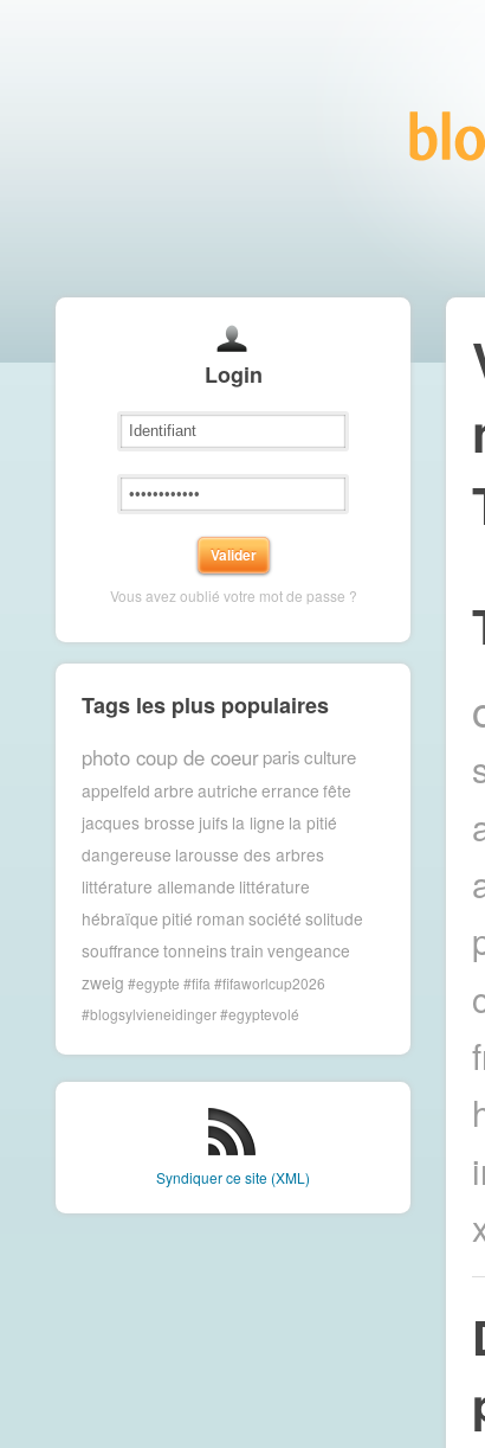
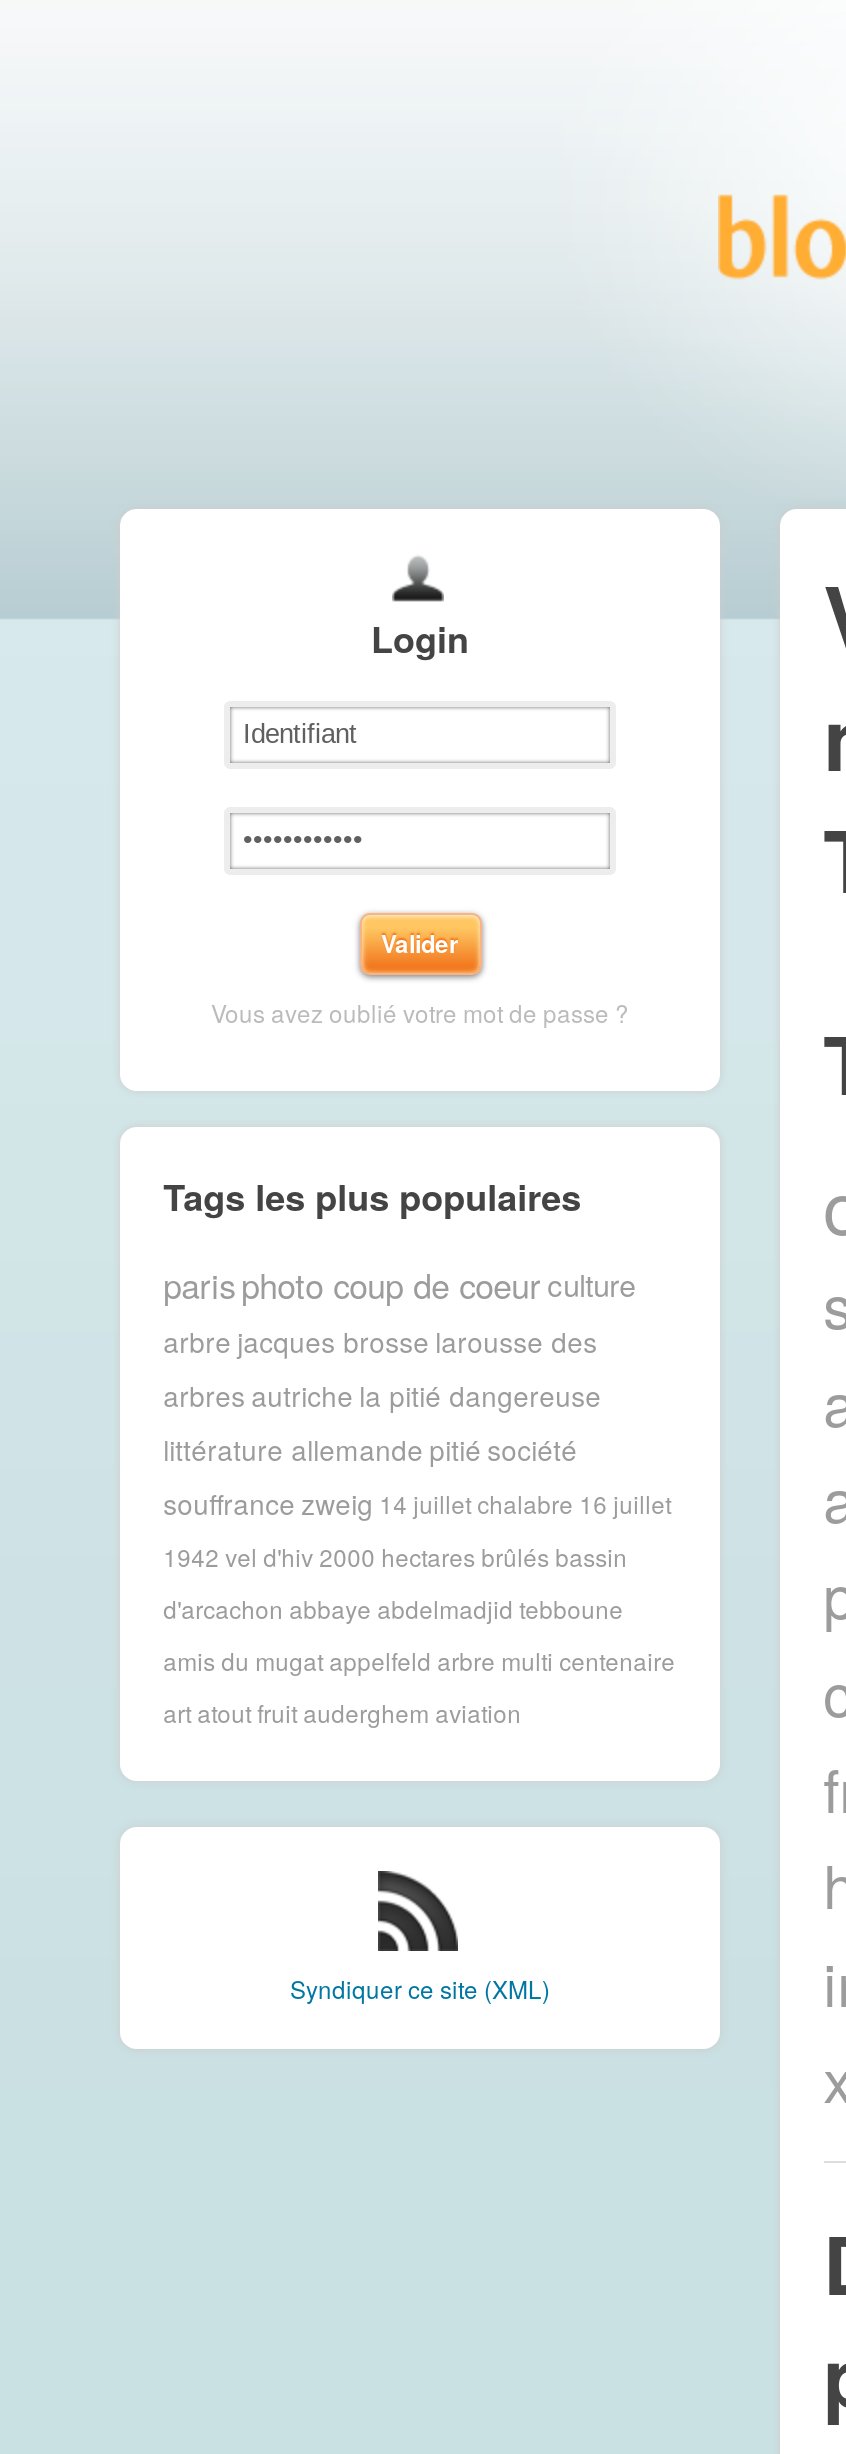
[81,743,363,1023] photo coup de coeur paris culture | appelfeld arbre autriche errance fête | jacques brosse juifs la ligne la pitié | dangereuse larousse des arbres | littérature allemande littérature | hébraïque pitié roman société solitude | souffrance tonneins train vengeance | zweig #egypte #fifa #fifaworlcup2026 | #blogsylvieneidinger #egyptevolé -> [163,1260,675,1728] paris photo coup de coeur culture | arbre jacques brosse larousse des | arbres autriche la pitié dangereuse | littérature allemande pitié société | souffrance zweig 14 juillet chalabre 16 juillet | 1942 vel d'hiv 2000 hectares brûlés bassin | d'arcachon abbaye abdelmadjid tebboune | amis du mugat appelfeld arbre multi centenaire | art atout fruit auderghem aviation

